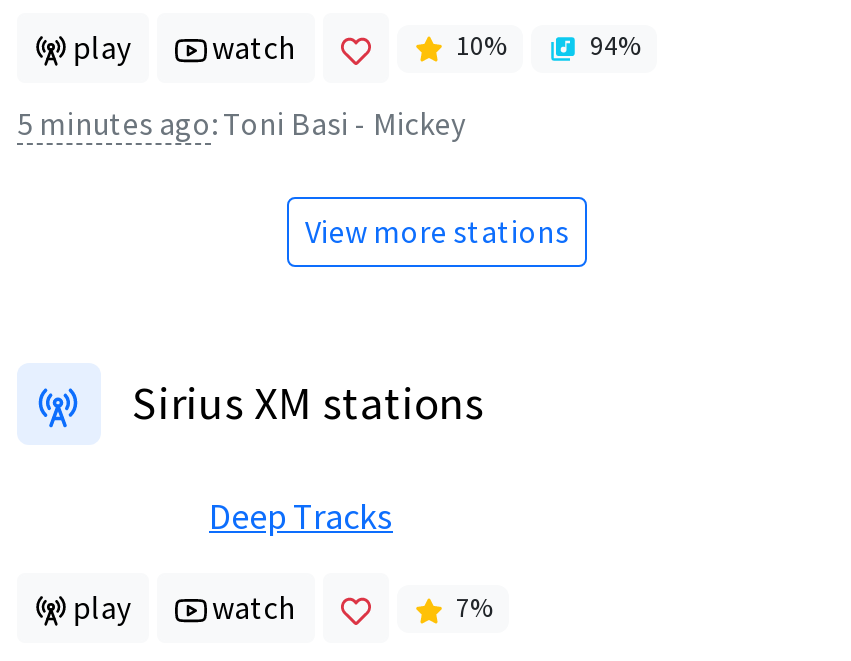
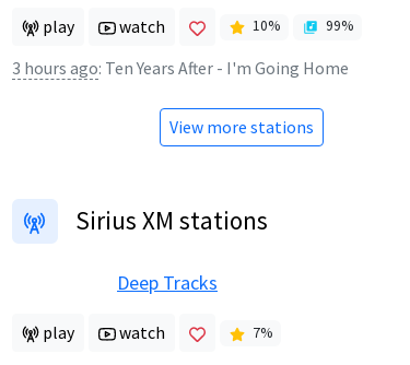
[590,30,640,64] 94% -> [325,17,353,35] 99%
[17,104,465,142] 5 minutes ago: Toni Basi - Mickey -> [12,57,349,78] 3 hours ago: Ten Years After - I'm Going Home

